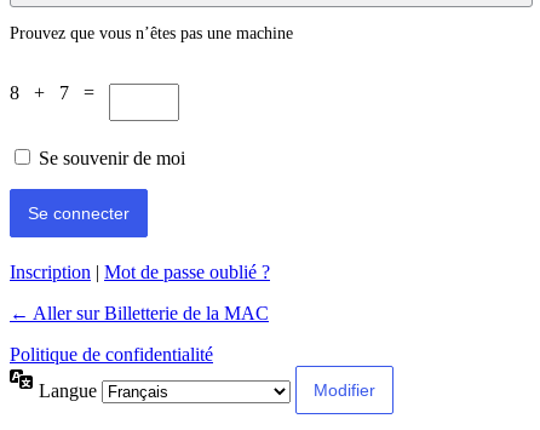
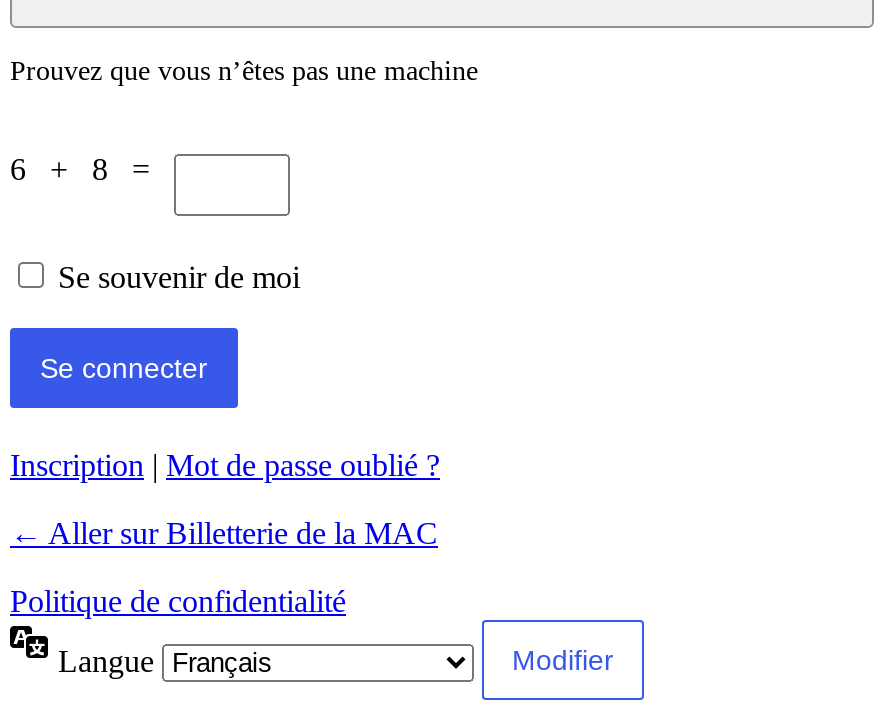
[10,83,109,103] 8 + 7 = -> [10,153,174,187] 6 + 8 =

